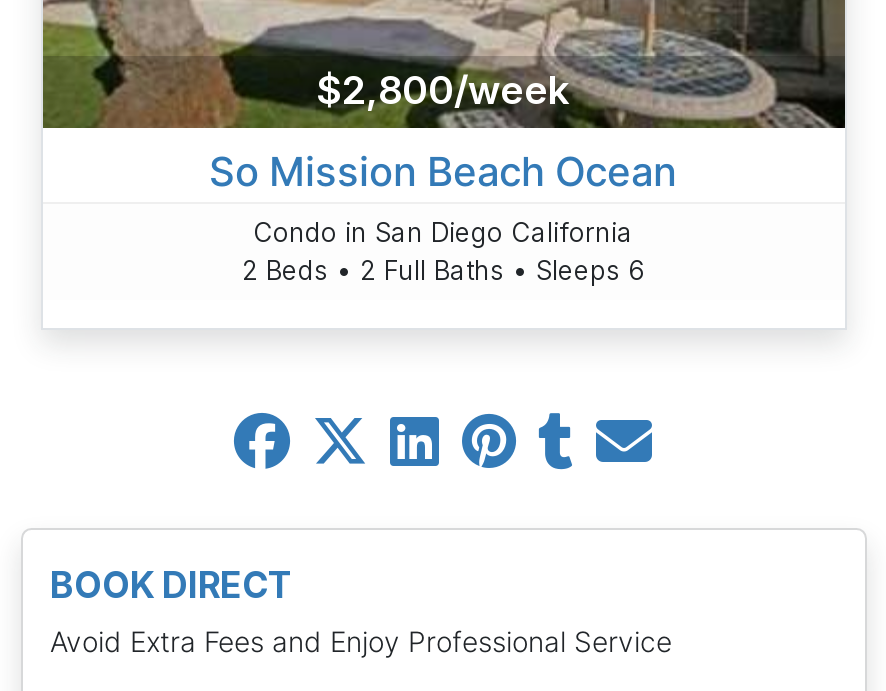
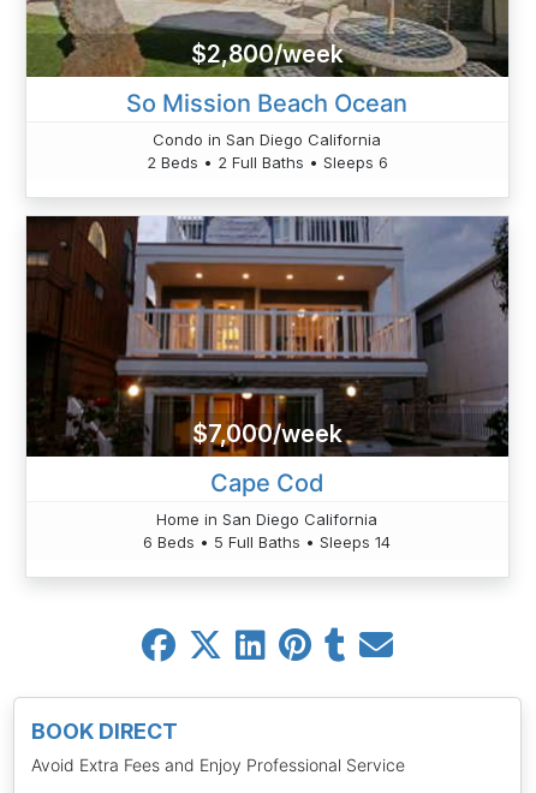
none -> [25,215,508,551] [image] | $7,000/week | Cape Cod | Home in San Diego California | 6 Beds • 5 Full Baths • Sleeps 14

